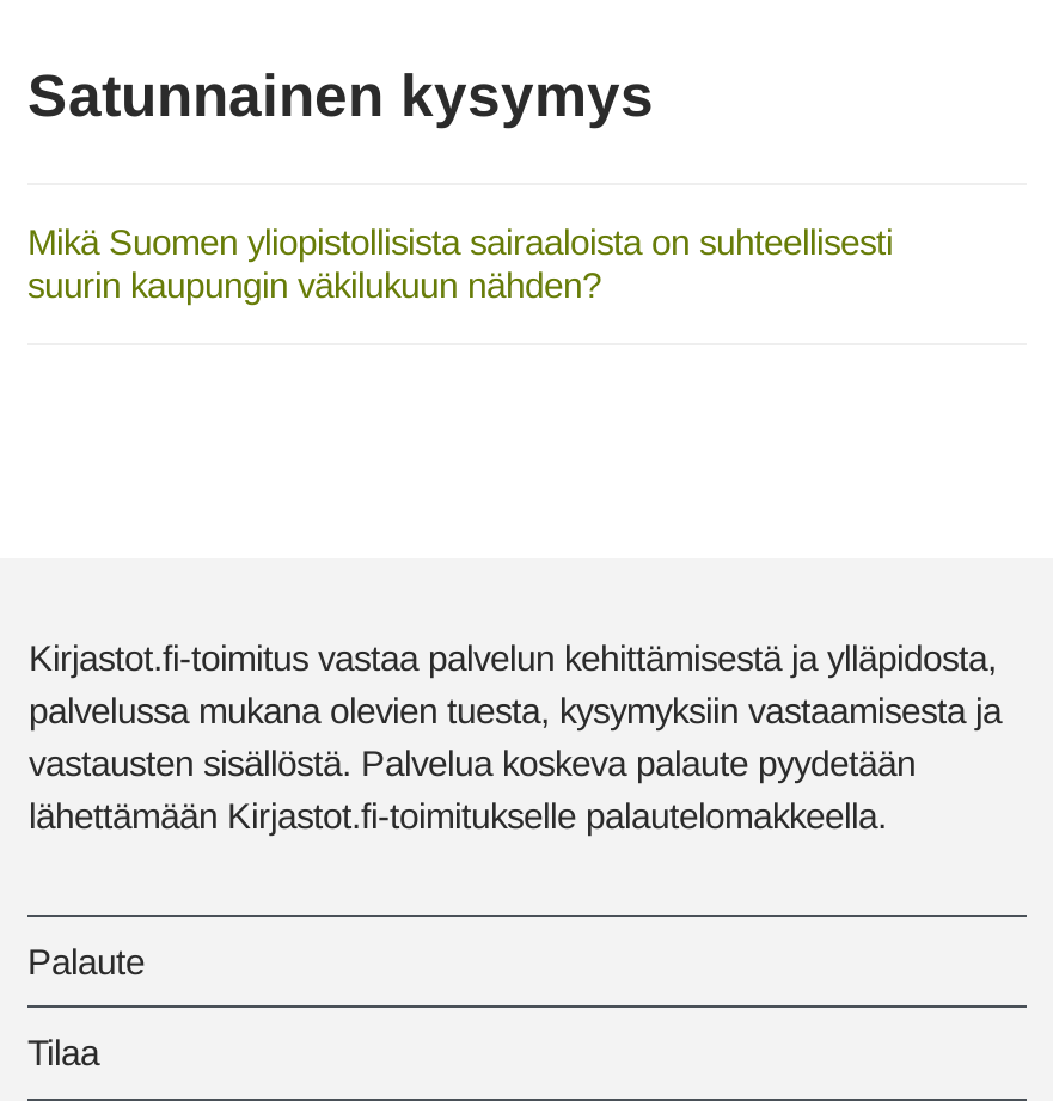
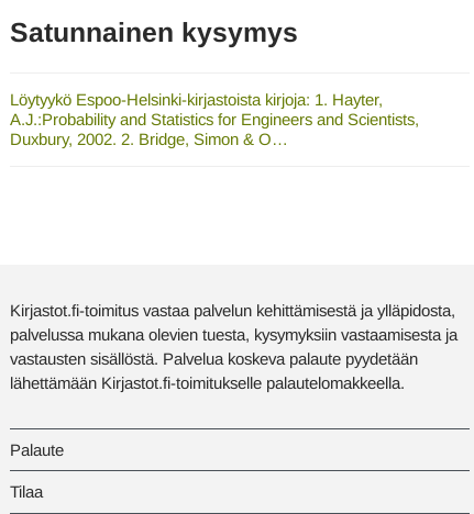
[27,220,893,304] Mikä Suomen yliopistollisista sairaaloista on suhteellisesti | suurin kaupungin väkilukuun nähden? -> [10,90,419,148] Löytyykö Espoo-Helsinki-kirjastoista kirjoja: 1. Hayter, | A.J.:Probability and Statistics for Engineers and Scientists, | Duxbury, 2002. 2. Bridge, Simon & O…

